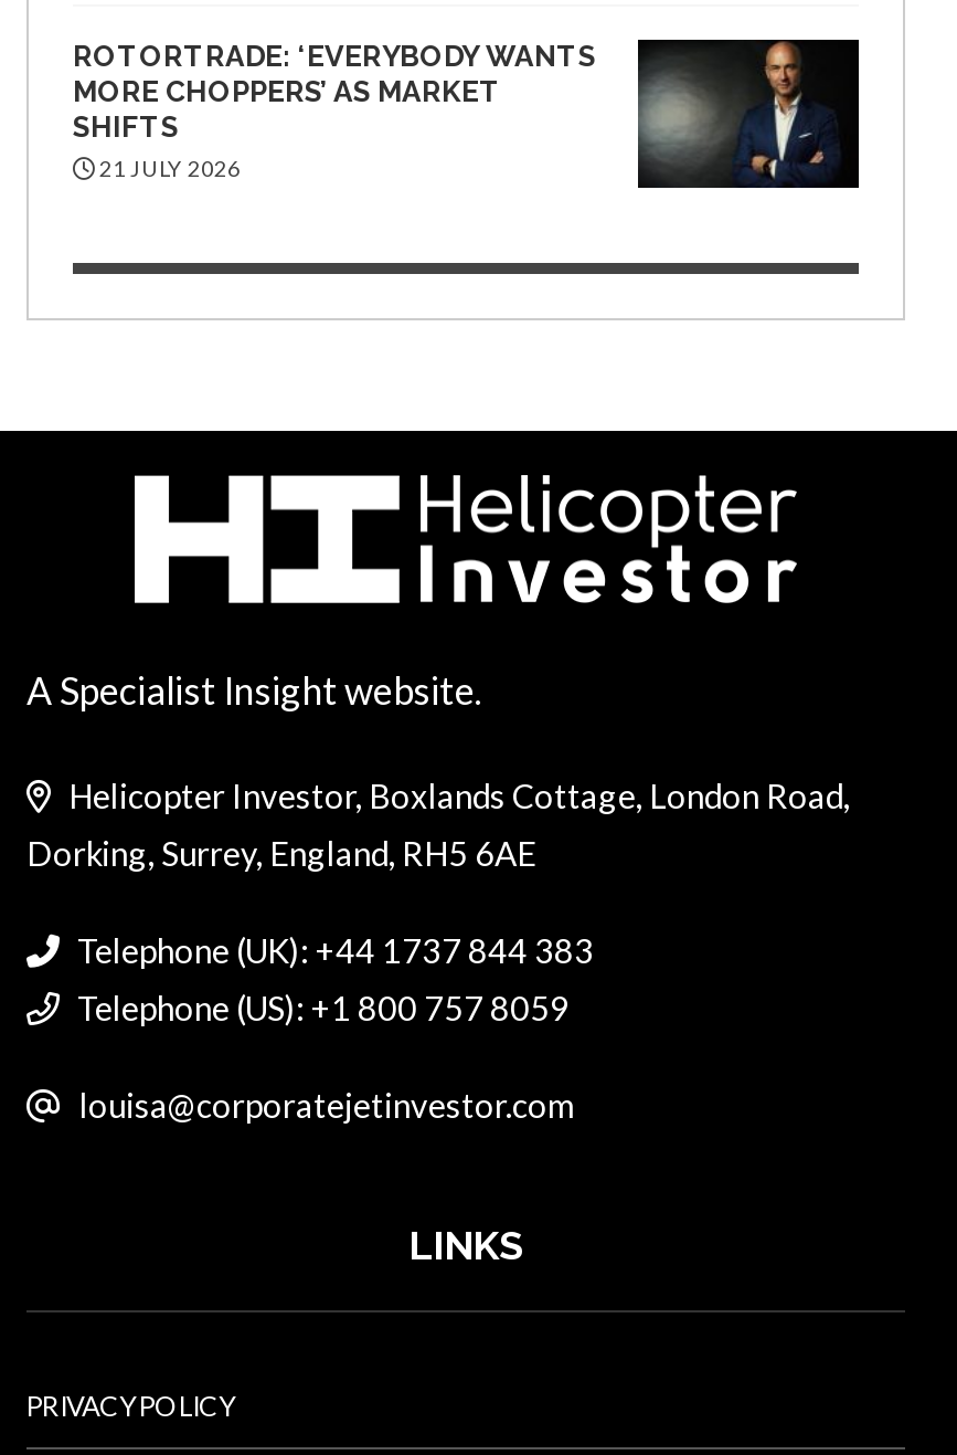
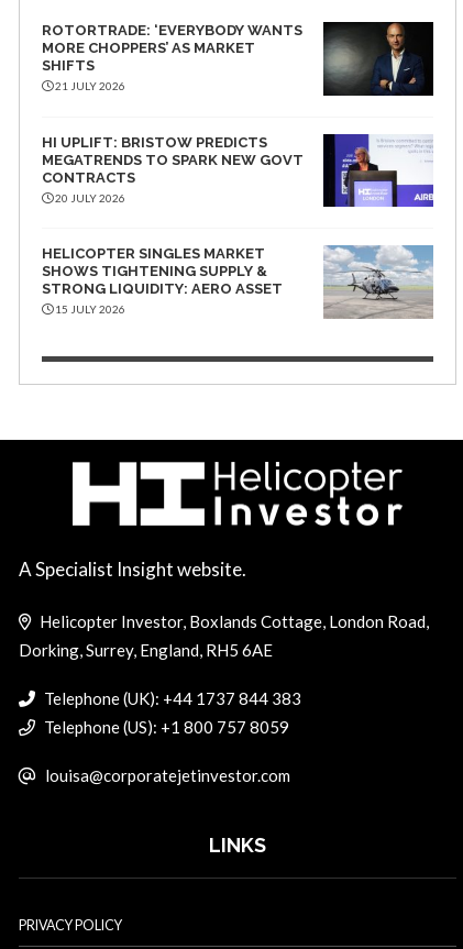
none -> [42,133,434,208] [image] | HI UPLIFT: BRISTOW PREDICTS | MEGATRENDS TO SPARK NEW GOVT | CONTRACTS | 20 JULY 2026
none -> [42,244,433,319] [image] | HELICOPTER SINGLES MARKET | SHOWS TIGHTENING SUPPLY & | STRONG LIQUIDITY: AERO ASSET | 15 JULY 2026

